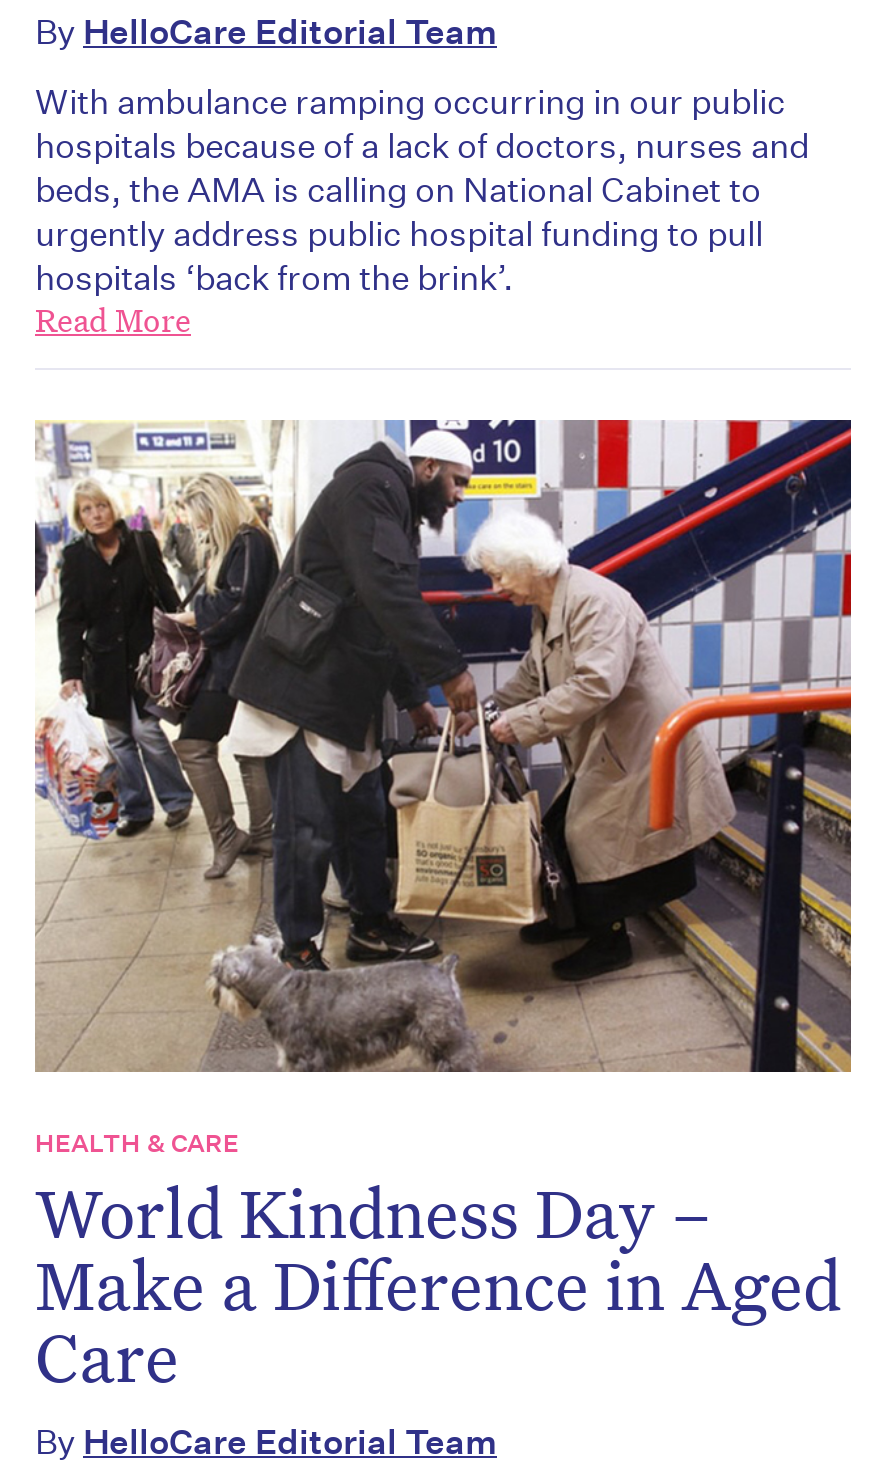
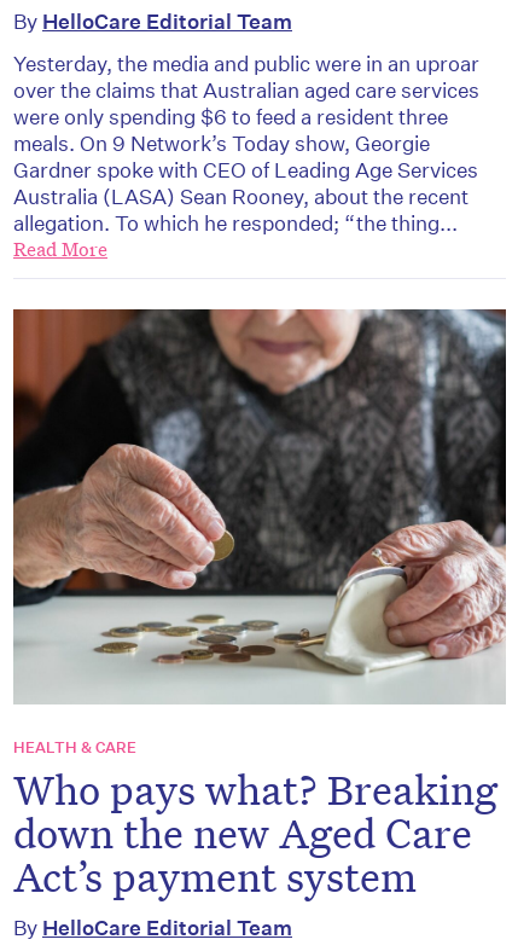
[35,80,809,298] With ambulance ramping occurring in our public | hospitals because of a lack of doctors, nurses and | beds, the AMA is calling on National Cabinet to | urgently address public hospital funding to pull | hospitals ‘back from the brink’. -> [13,51,479,236] Yesterday, the media and public were in an uproar | over the claims that Australian aged care services | were only spending $6 to feed a resident three | meals. On 9 Network’s Today show, Georgie | Gardner spoke with CEO of Leading Age Services | Australia (LASA) Sean Rooney, about the recent | allegation. To which he responded; “the thing...
[33,417,853,1073] [image] -> [12,308,507,703] [image]
[35,1169,841,1401] World Kindness Day – | Make a Difference in Aged | Care -> [13,762,497,902] Who pays what? Breaking | down the new Aged Care | Act’s payment system

